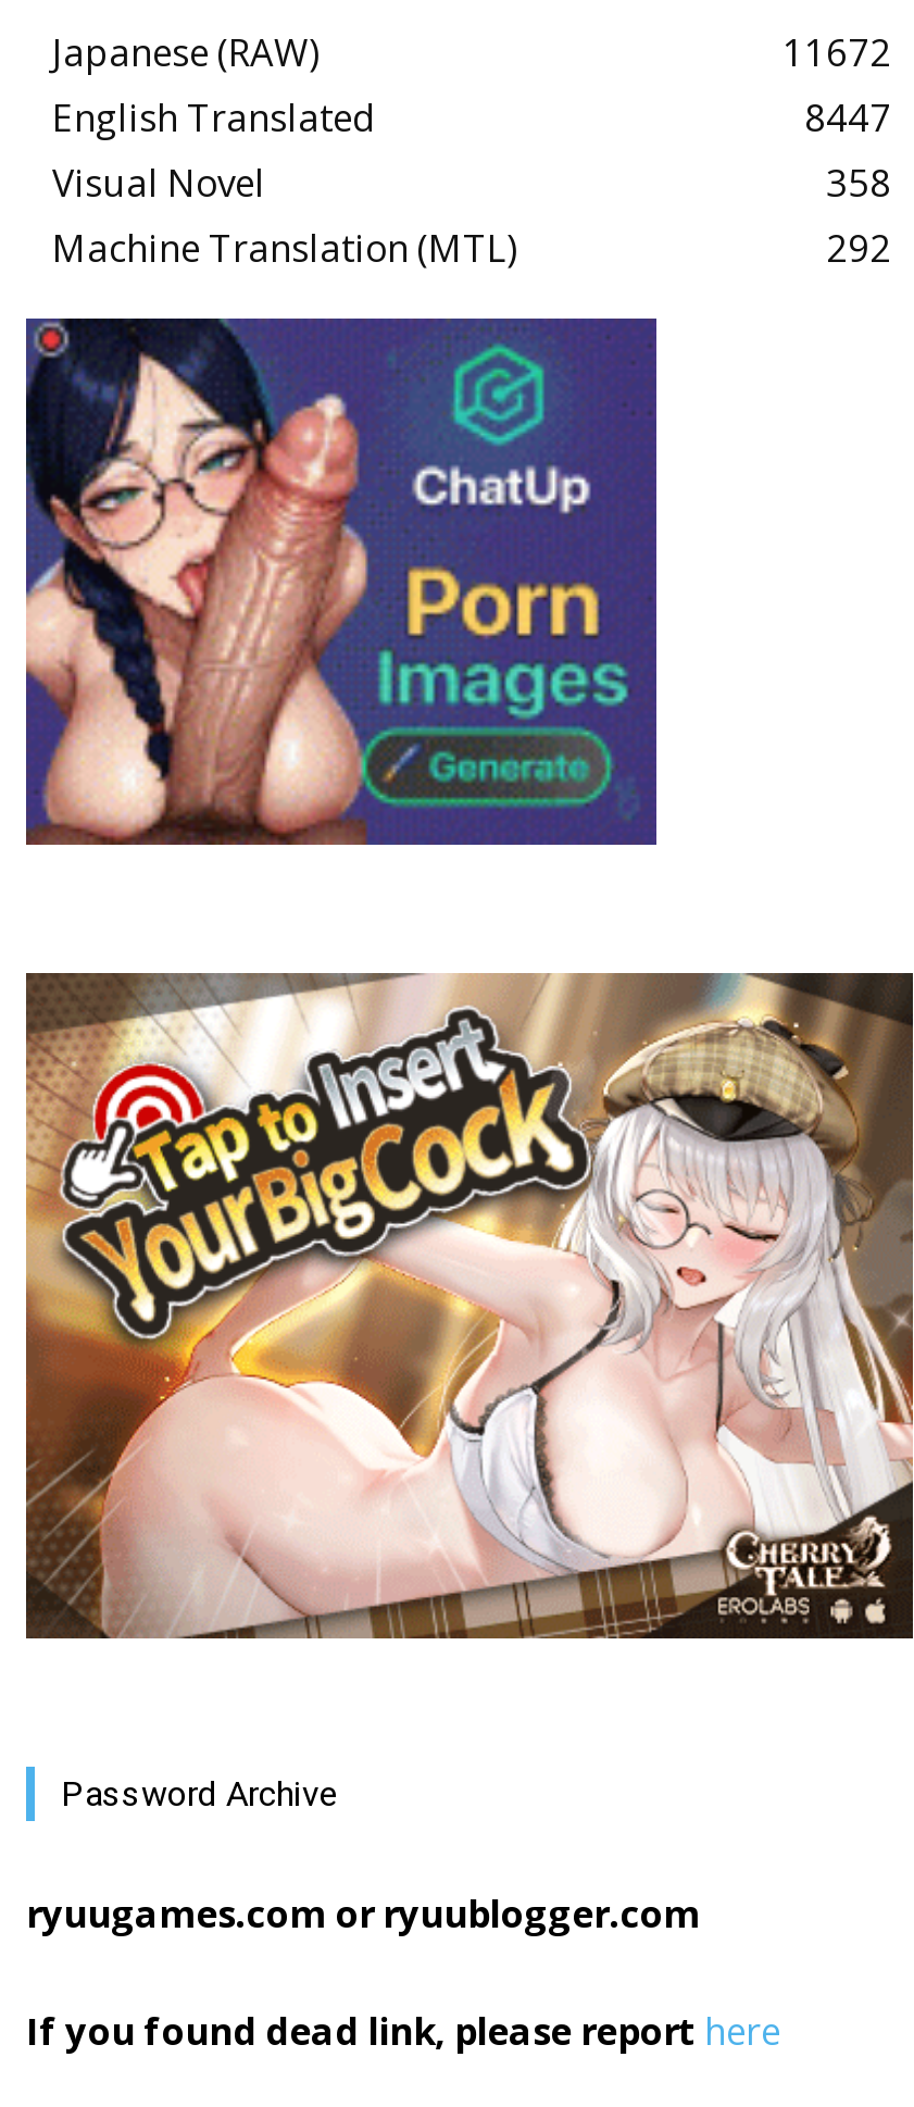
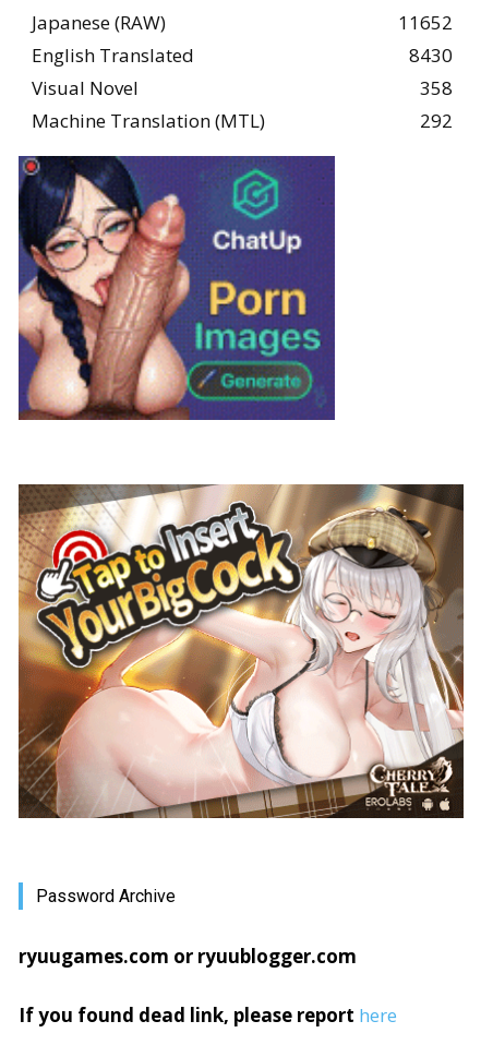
[782,27,891,77] 11672 -> [398,10,453,35] 11652
[804,92,891,142] 8447 -> [409,42,453,68] 8430

